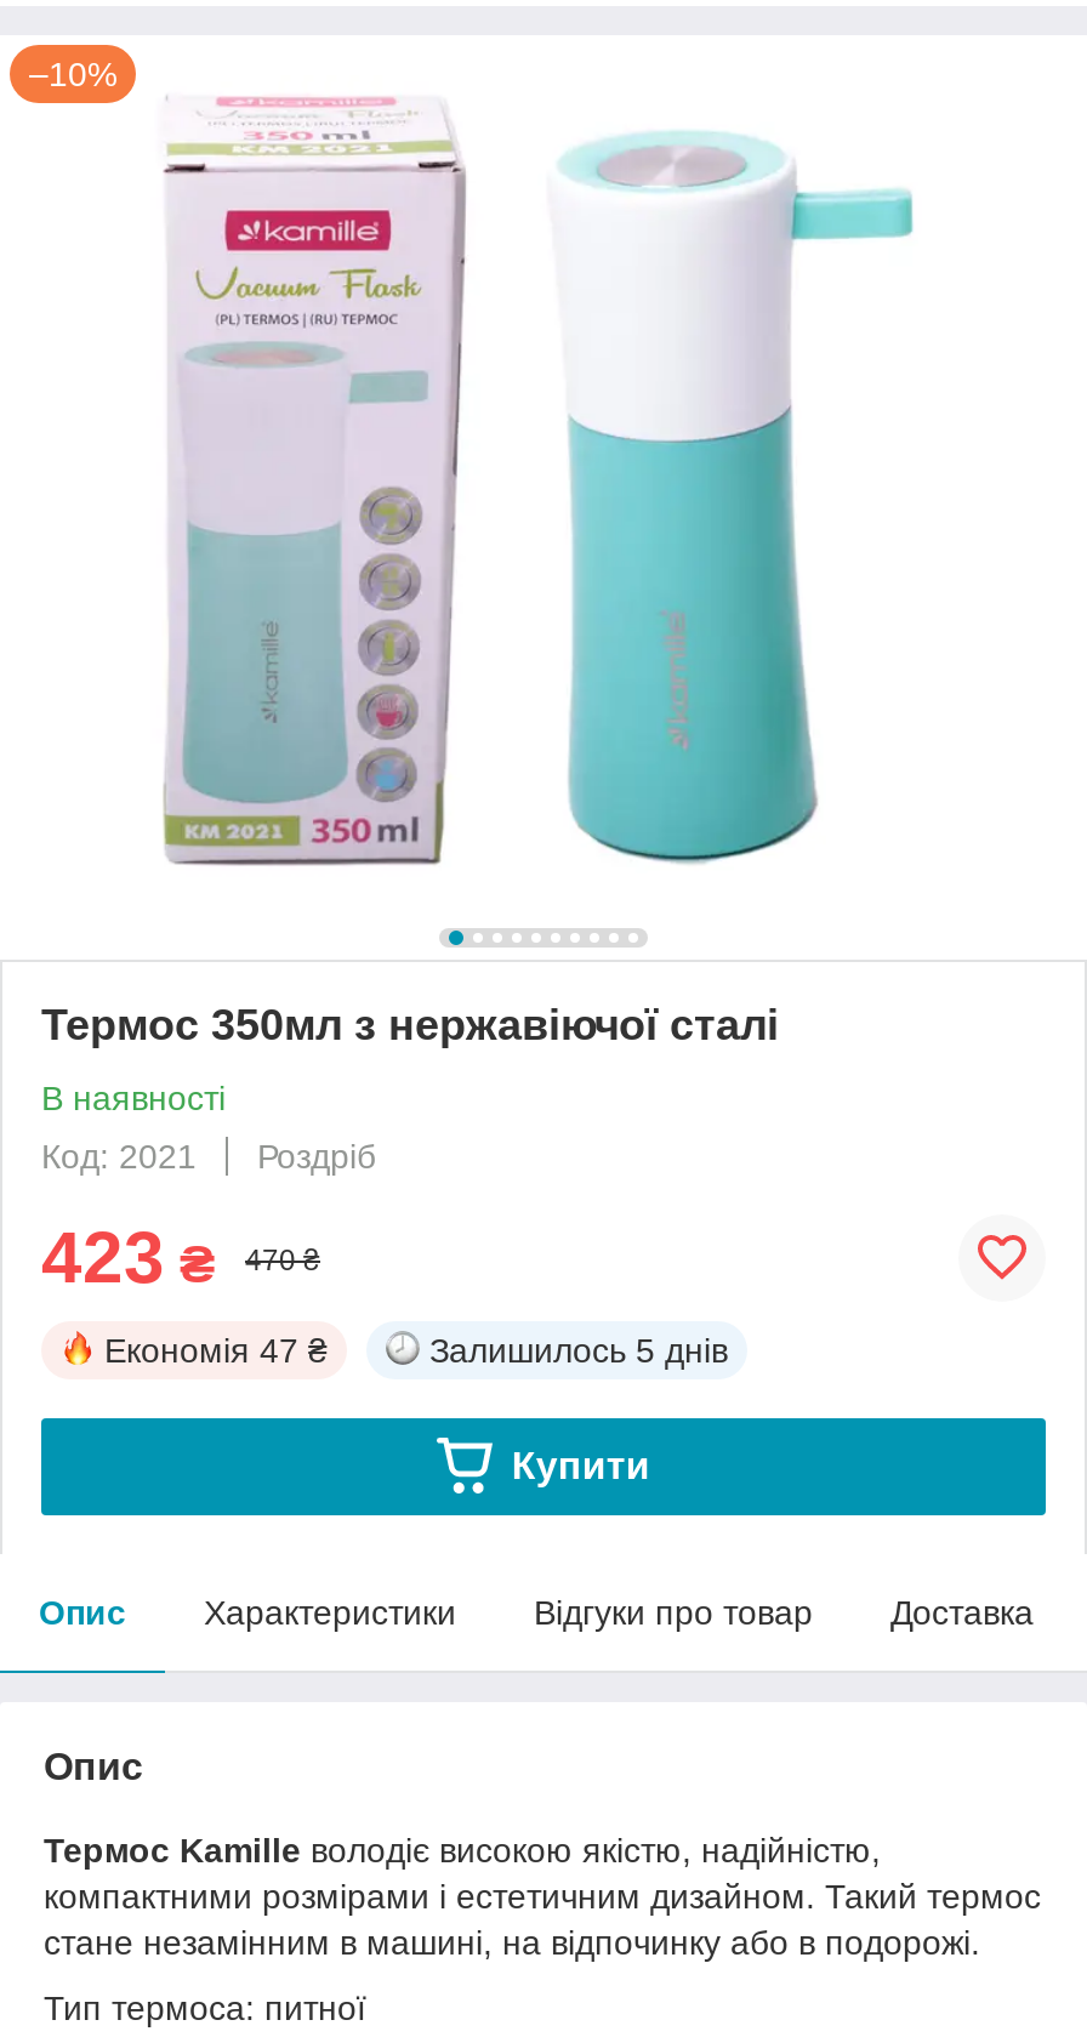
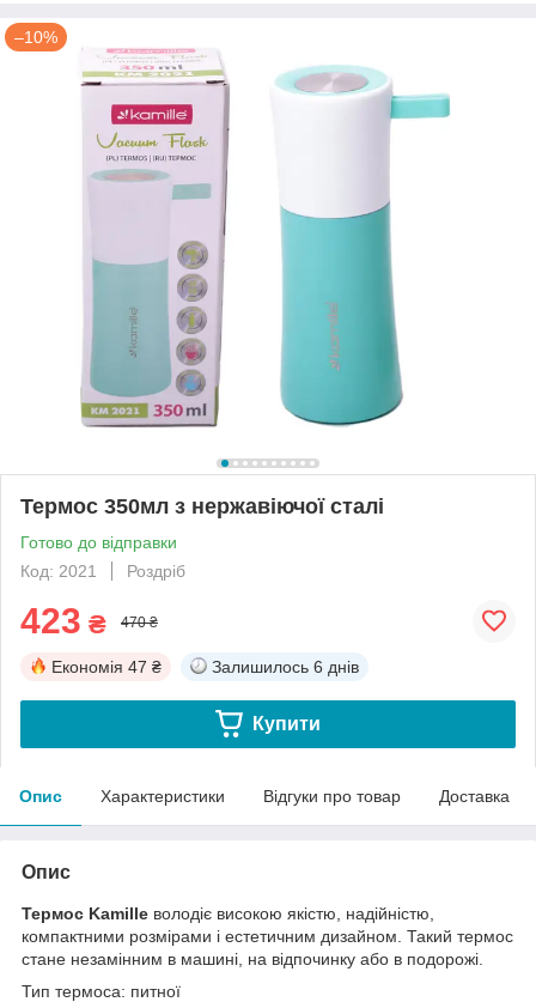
[41,1078,226,1117] В наявності -> [20,532,177,552] Готово до відправки
[429,1330,728,1369] Залишилось 5 днів -> [212,657,359,676] Залишилось 6 днів

